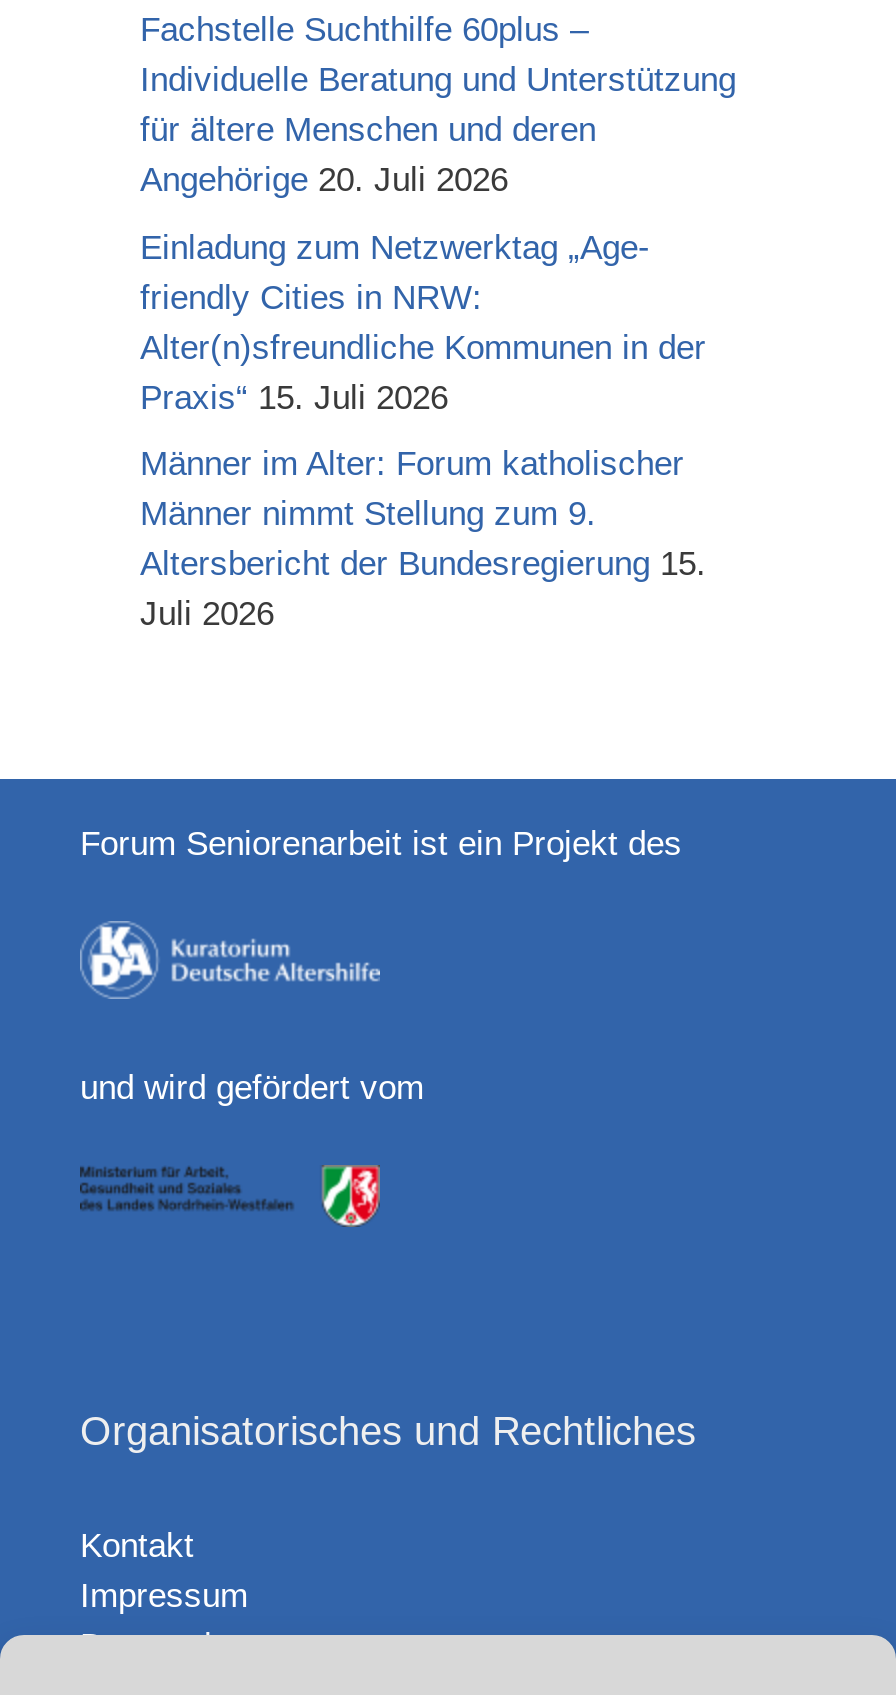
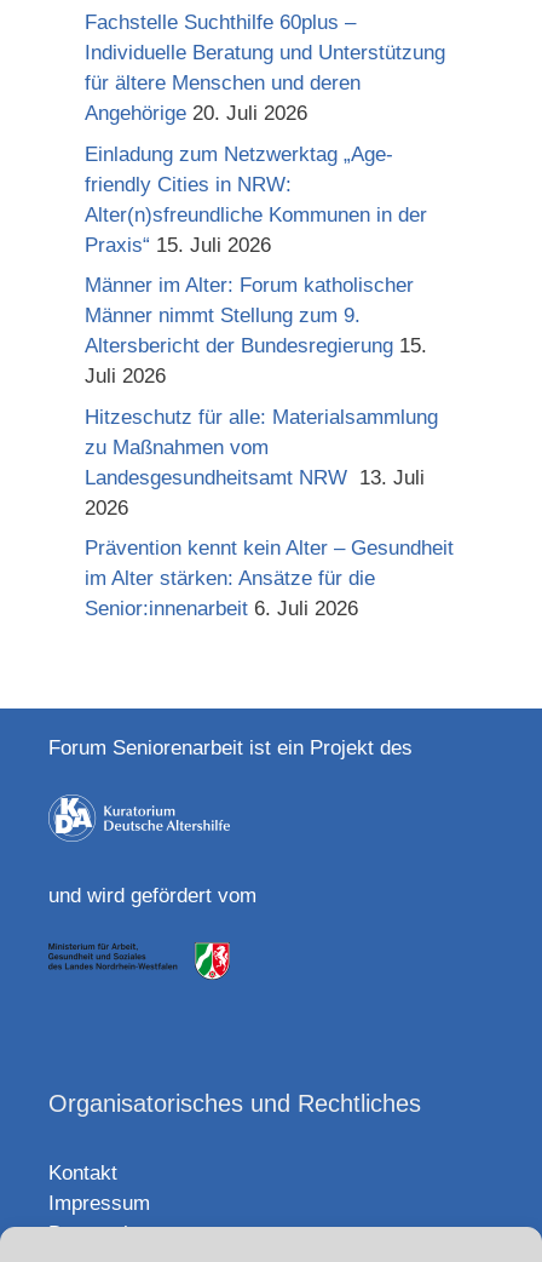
none -> [85,405,454,620] Hitzeschutz für alle: Materialsammlung | zu Maßnahmen vom | Landesgesundheitsamt NRW 13. Juli | 2026 | Prävention kennt kein Alter – Gesundheit | im Alter stärken: Ansätze für die | Senior:innenarbeit 6. Juli 2026

